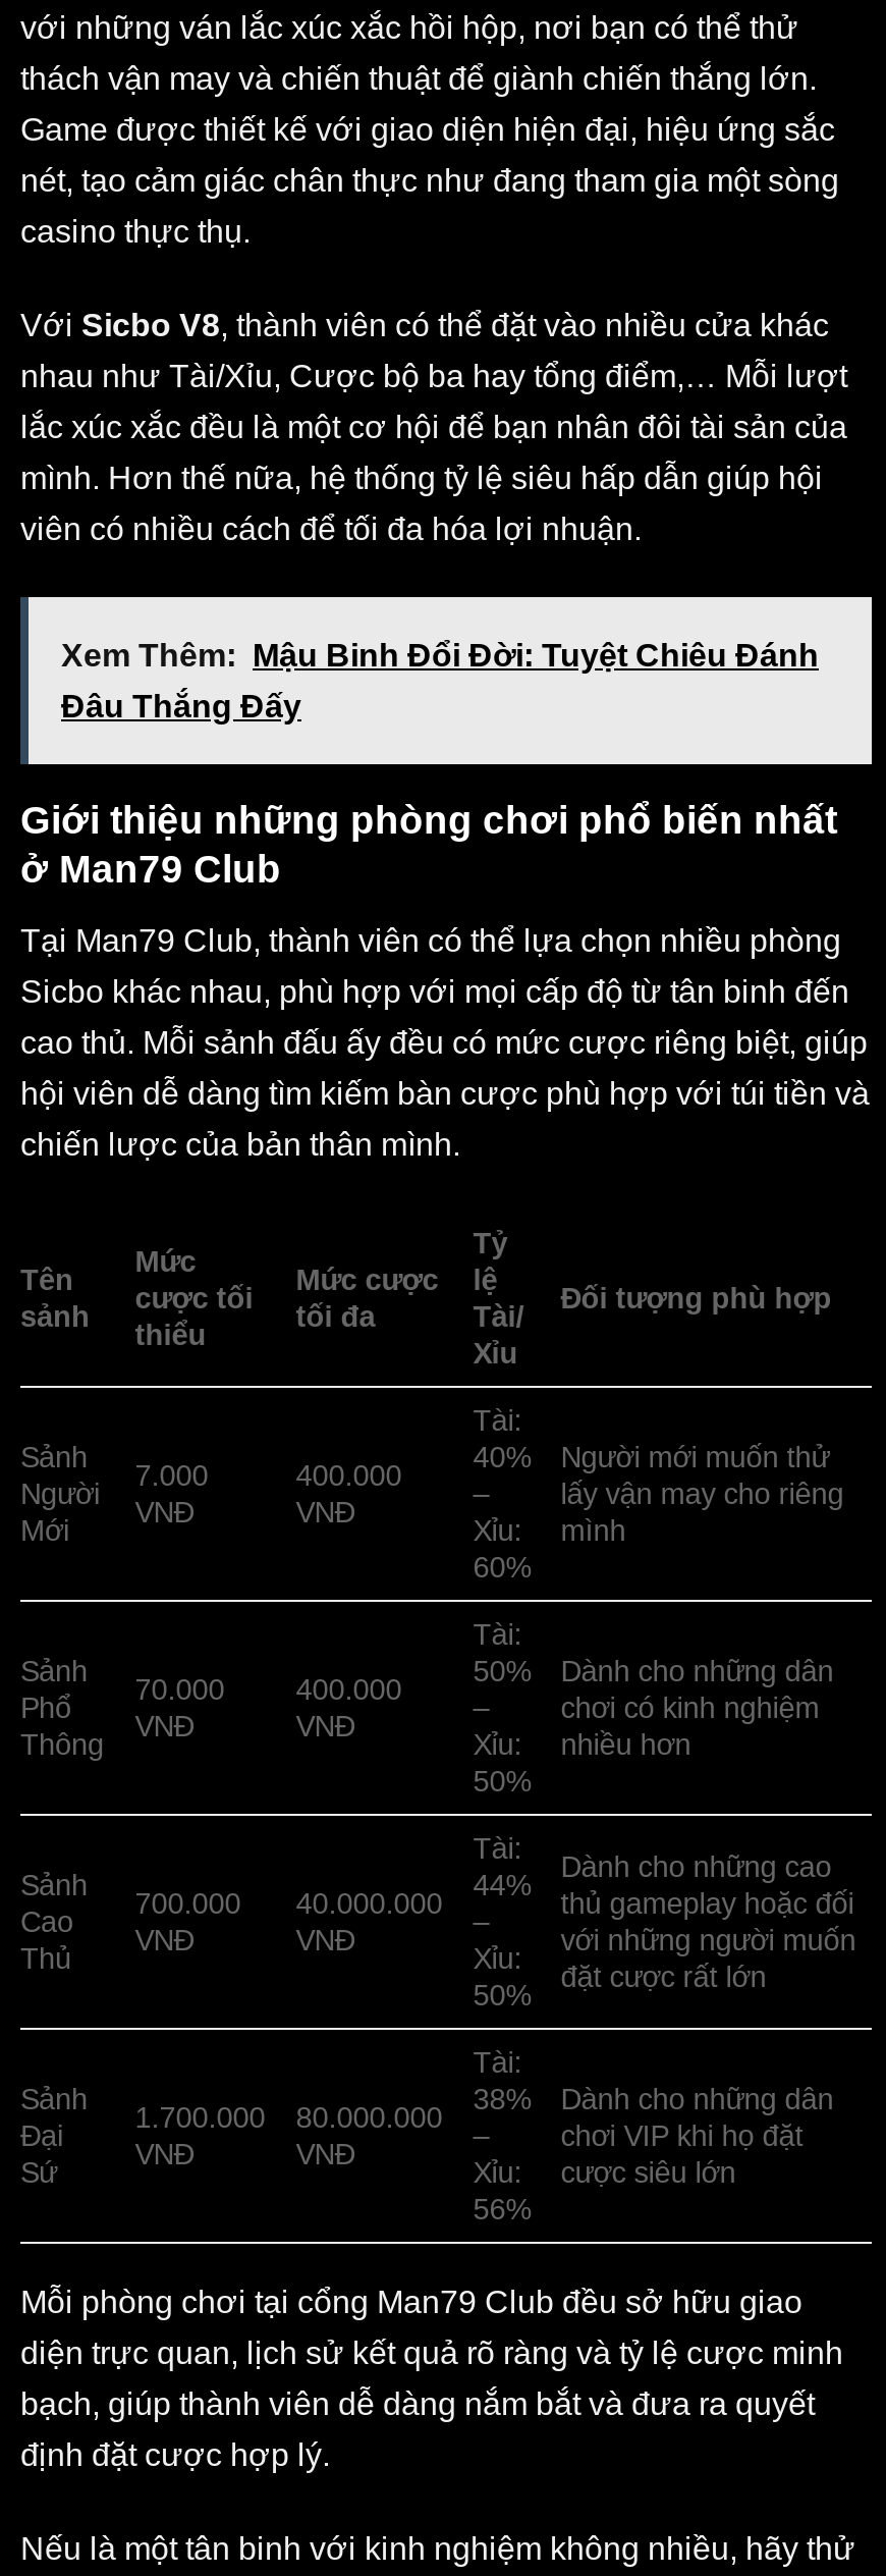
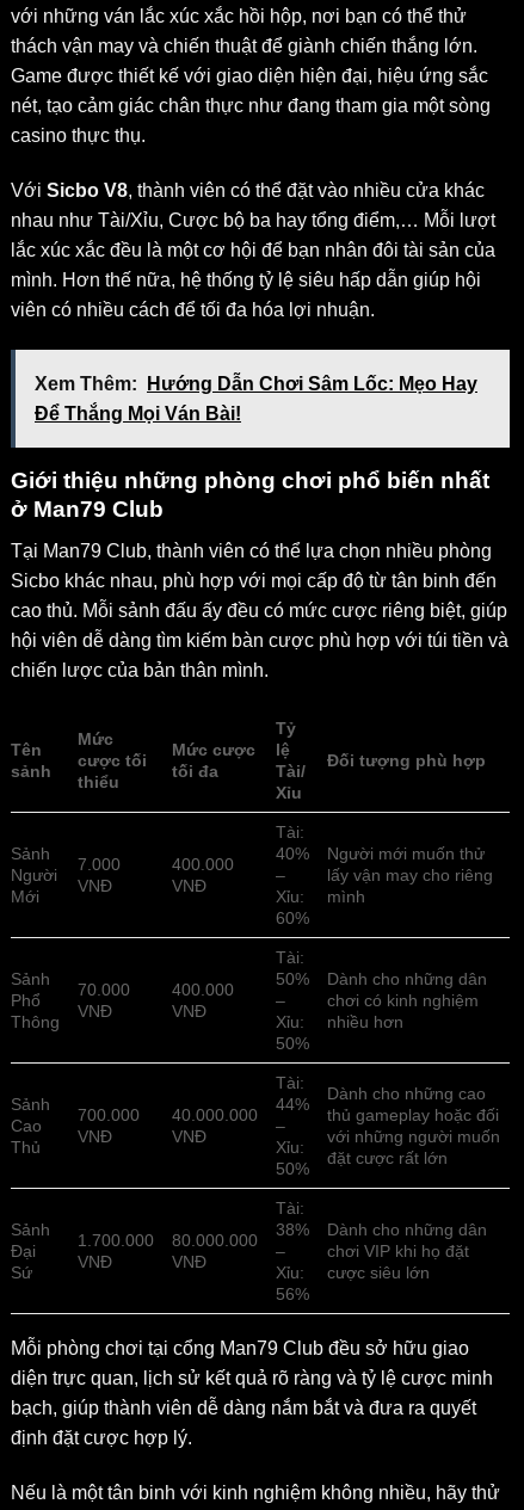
[61,638,819,673] Xem Thêm: Mậu Binh Đổi Đời: Tuyệt Chiêu Đánh -> [35,374,477,394] Xem Thêm: Hướng Dẫn Chơi Sâm Lốc: Mẹo Hay
[61,689,301,723] Đâu Thắng Đấy -> [35,403,241,424] Để Thắng Mọi Ván Bài!

